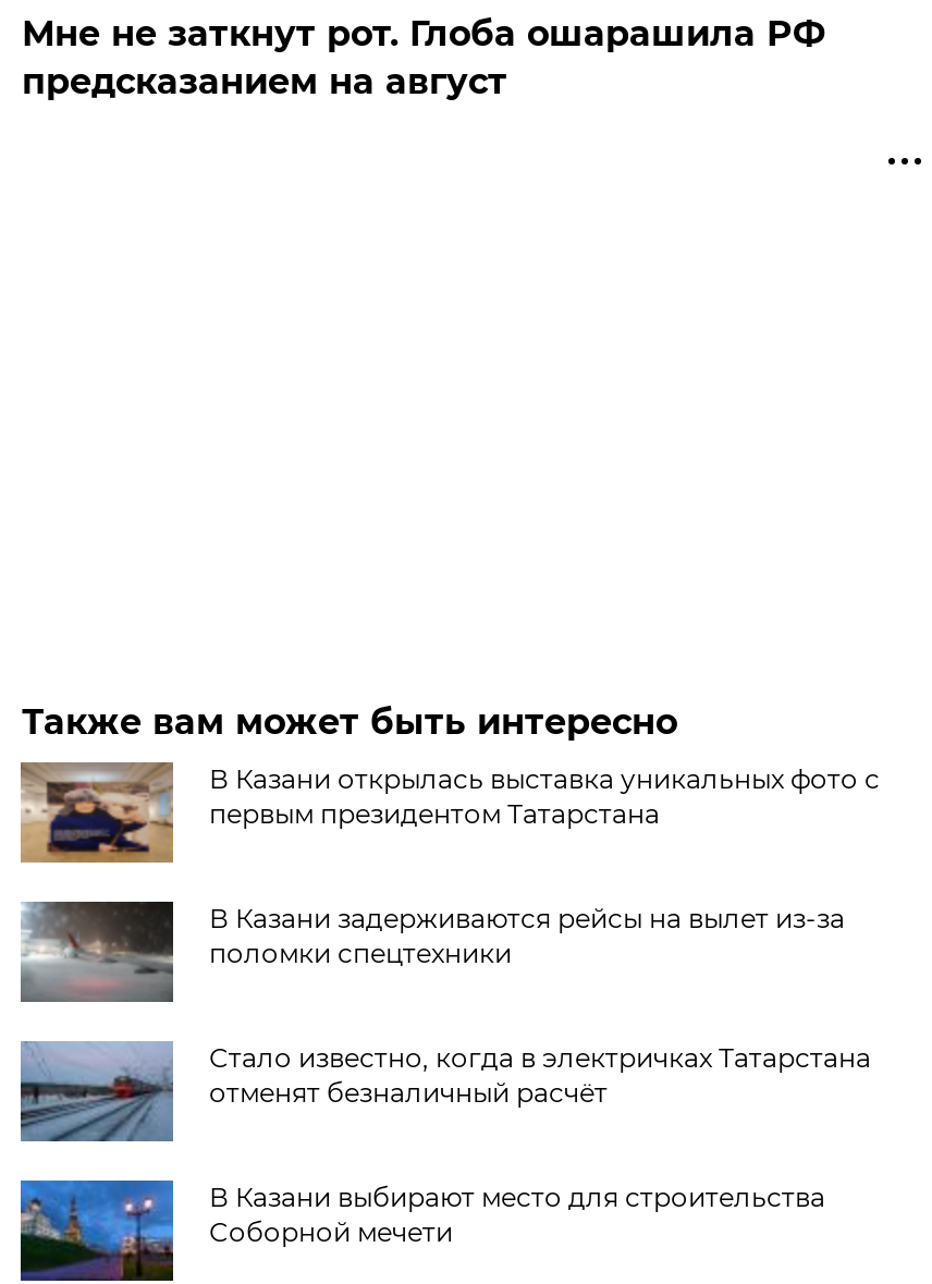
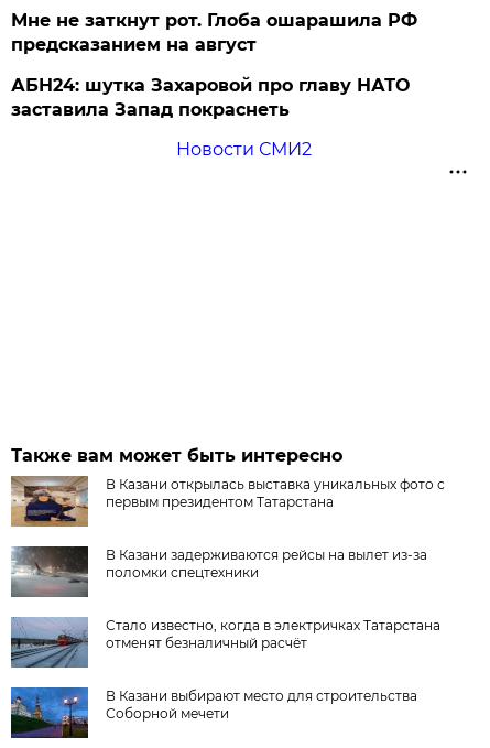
none -> [11,75,410,159] АБН24: шутка Захаровой про главу НАТО | заставила Запад покраснеть | Новости СМИ2

